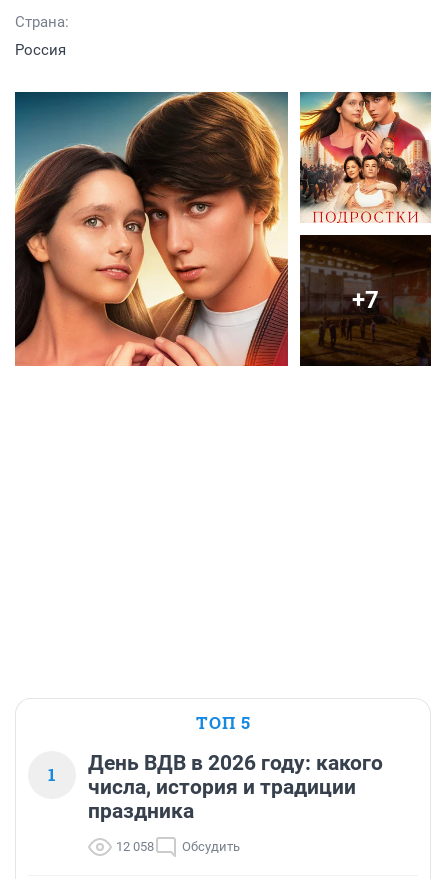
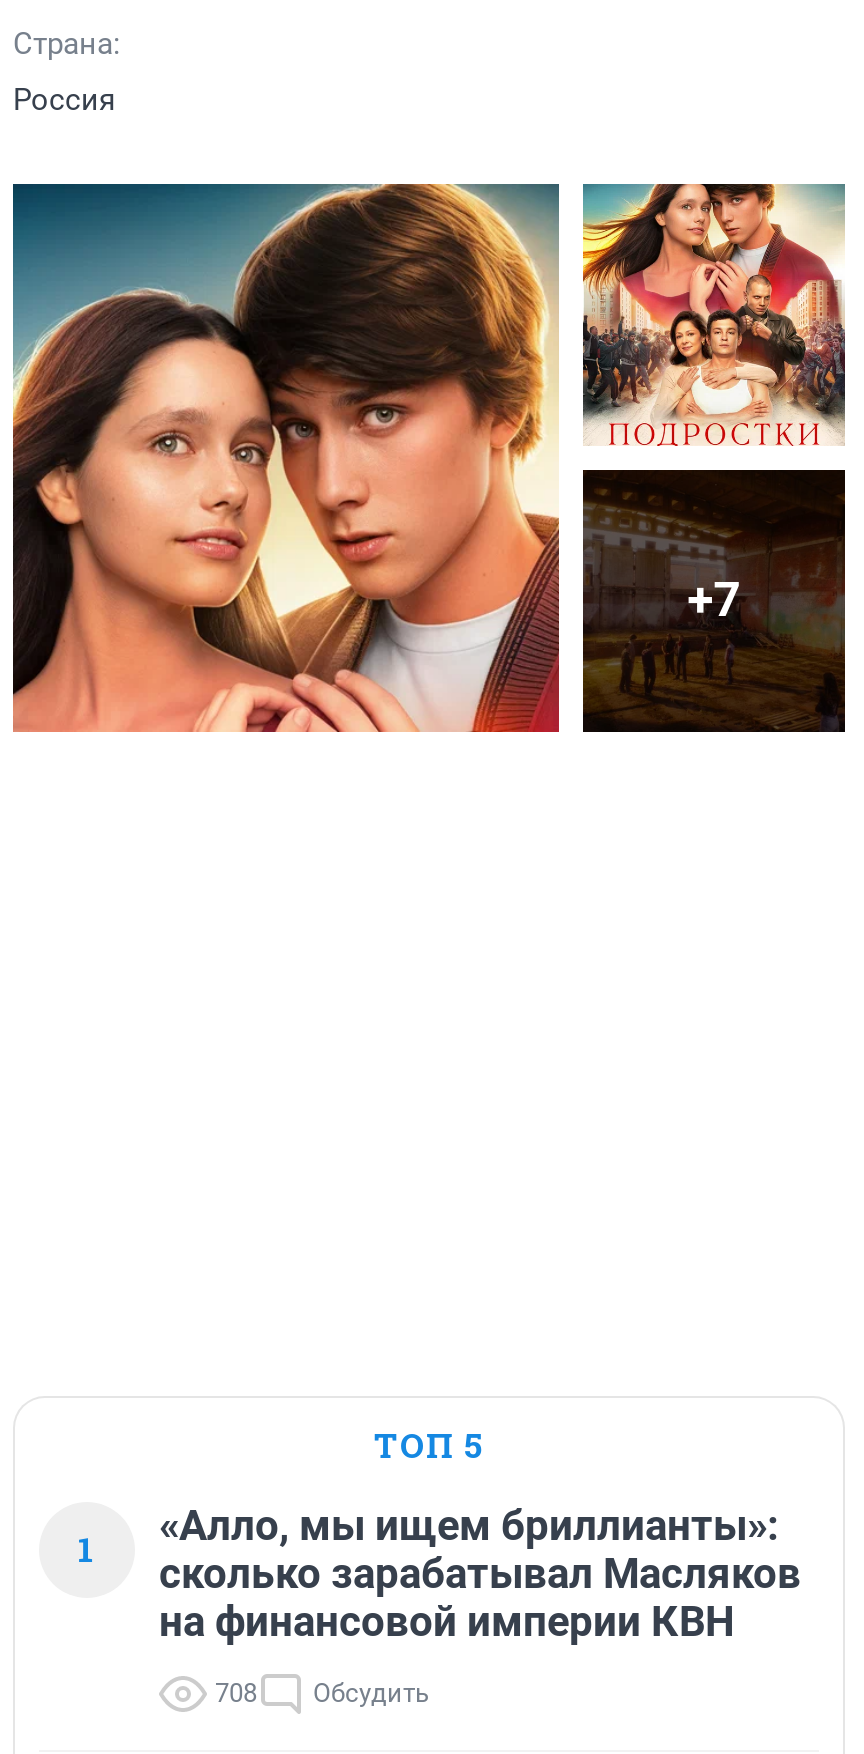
[88,751,383,823] День ВДВ в 2026 году: какого | числа, история и традиции | праздника -> [159,1501,801,1645] «Алло, мы ищем бриллианты»: | сколько зарабатывал Масляков | на финансовой империи КВН
[116,839,240,854] 12 058 Обсудить -> [215,1677,429,1707] 708 Обсудить

